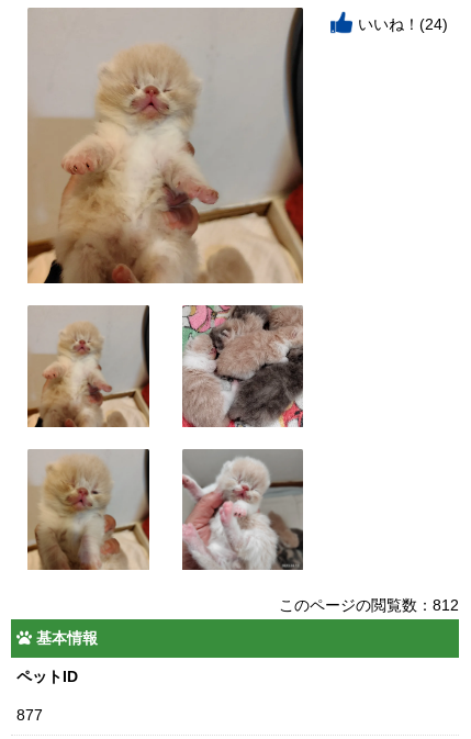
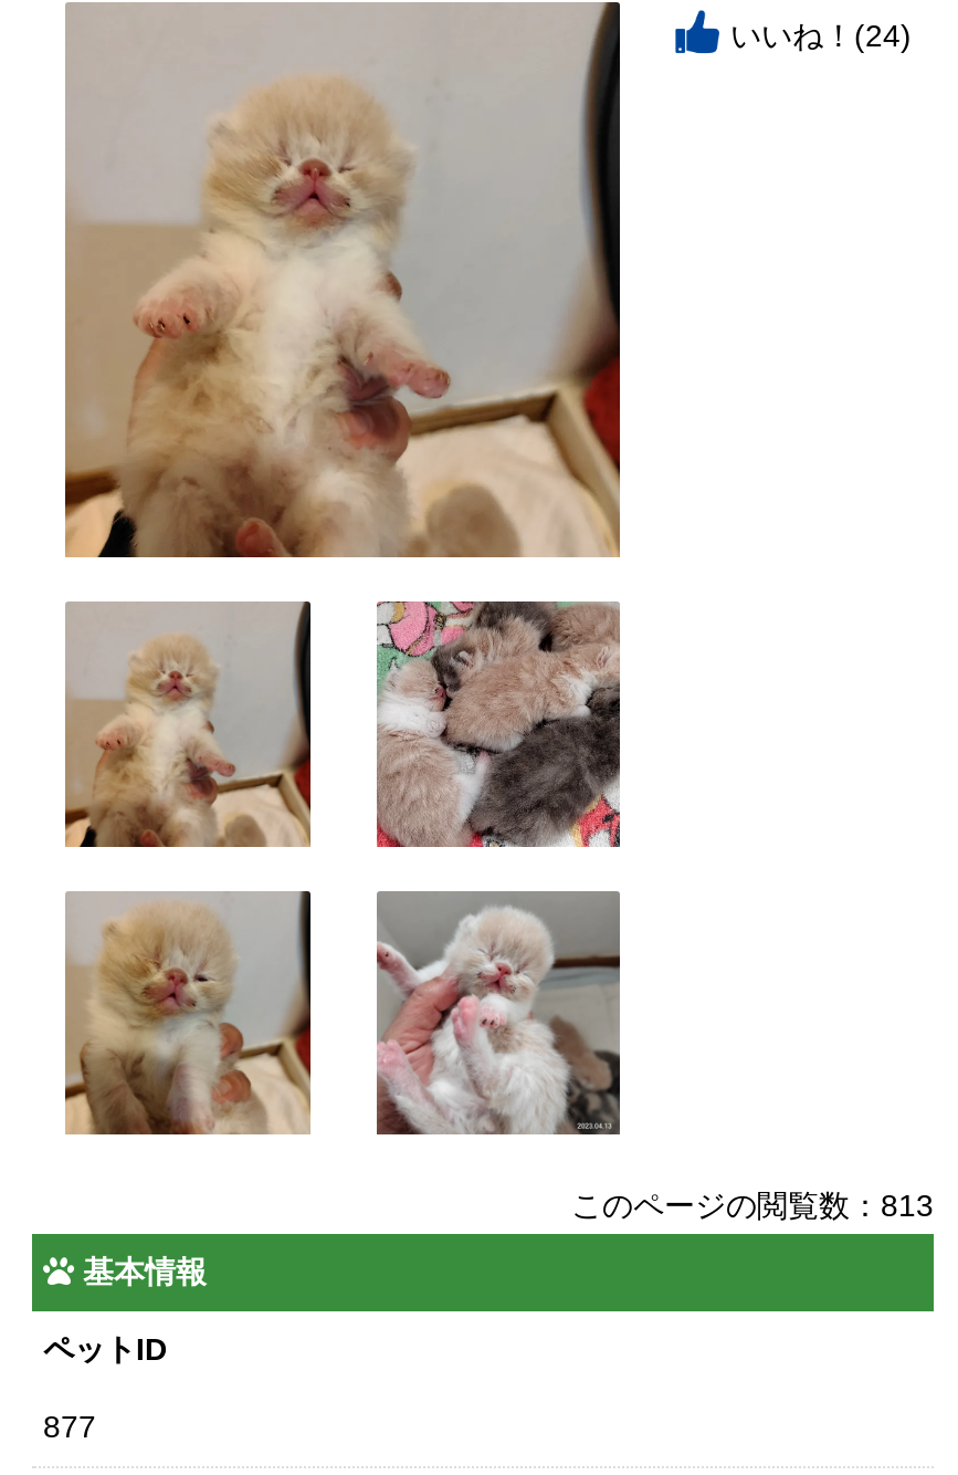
[279,597,459,614] このページの閲覧数：812 -> [571,1188,934,1224] このページの閲覧数：813

